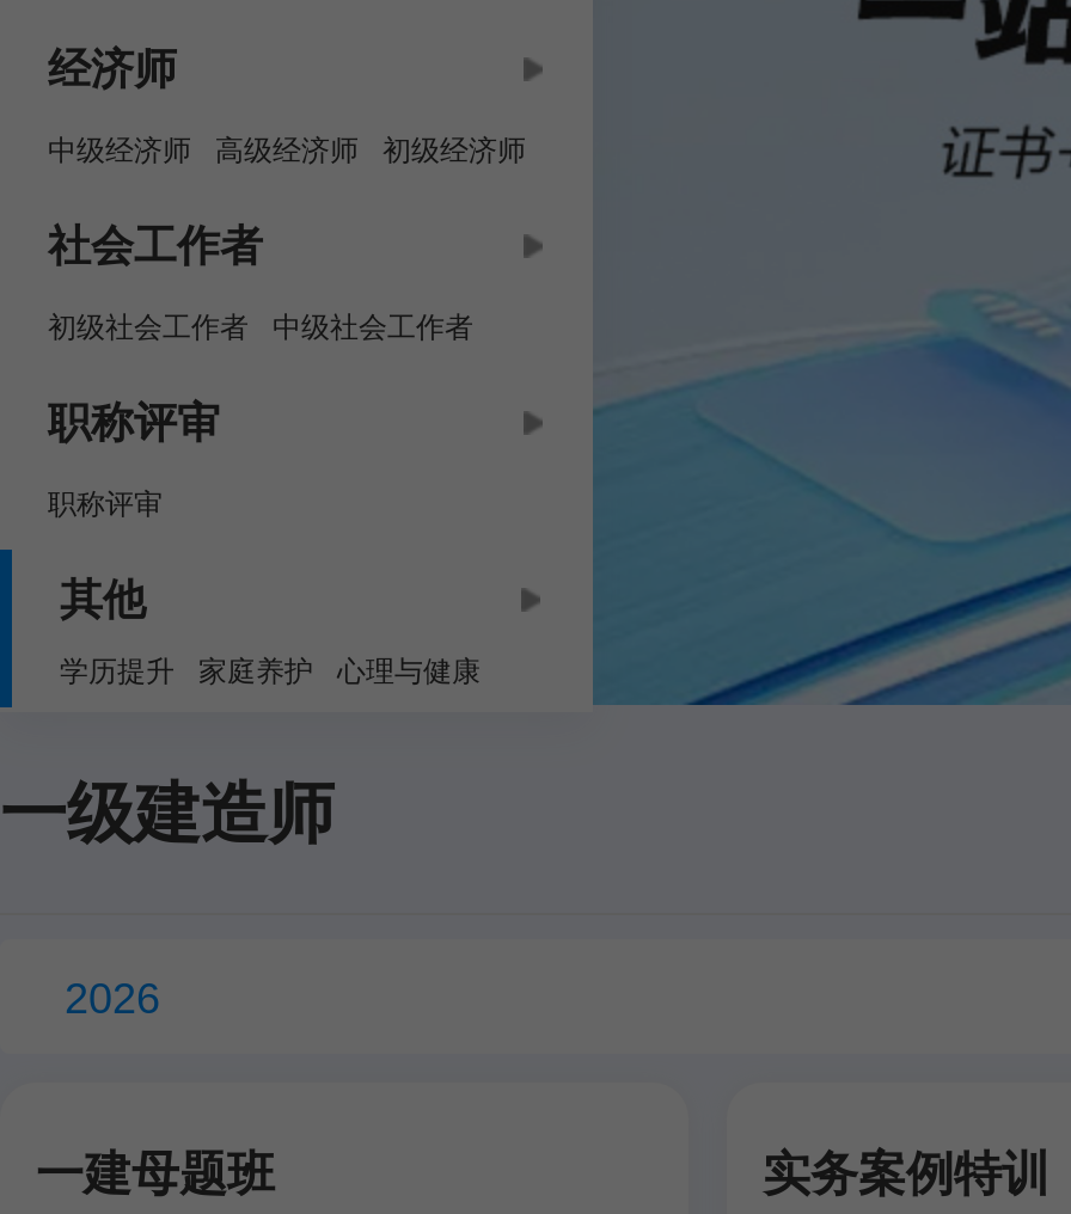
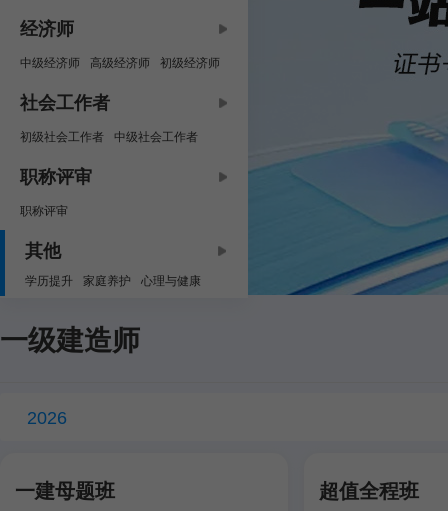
[763,1147,1049,1200] 实务案例特训 -> [319,480,419,502] 超值全程班

